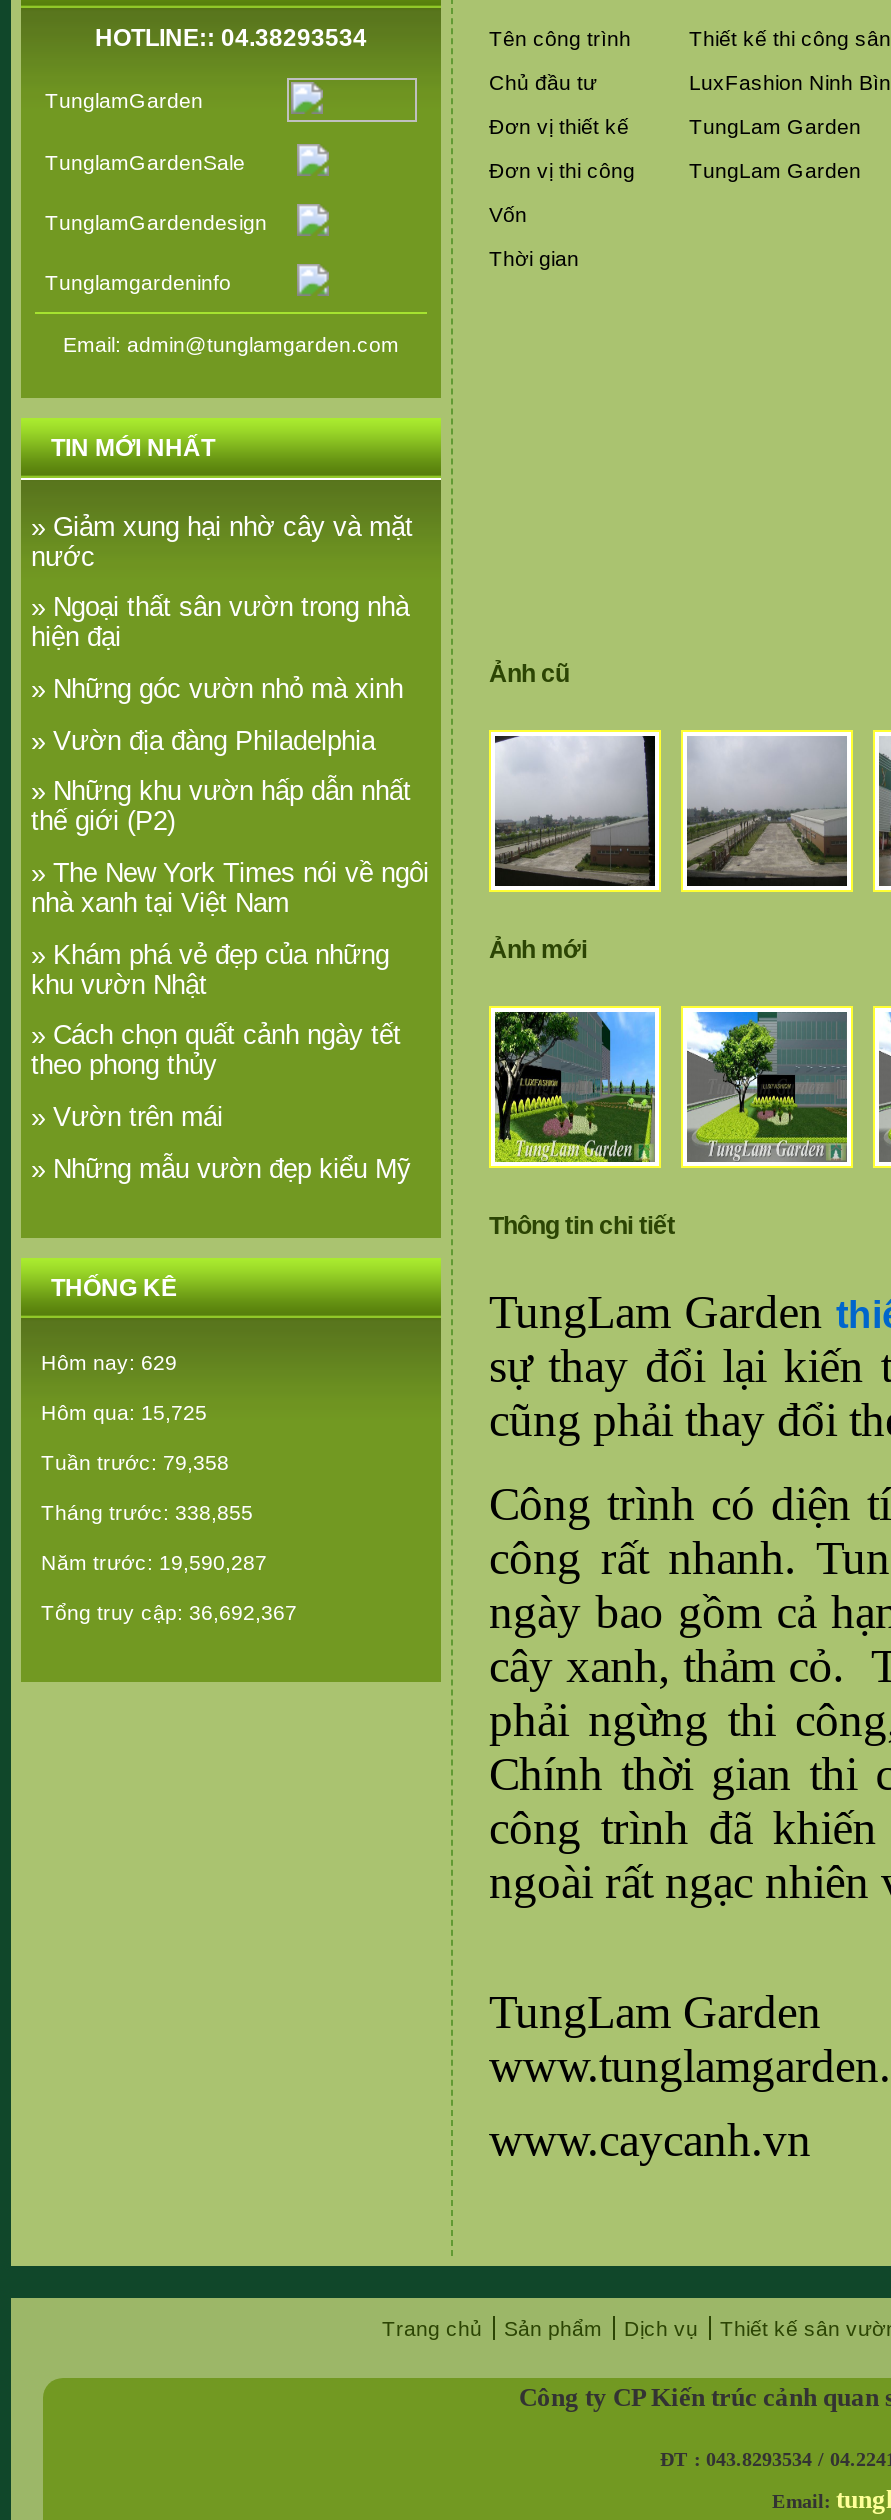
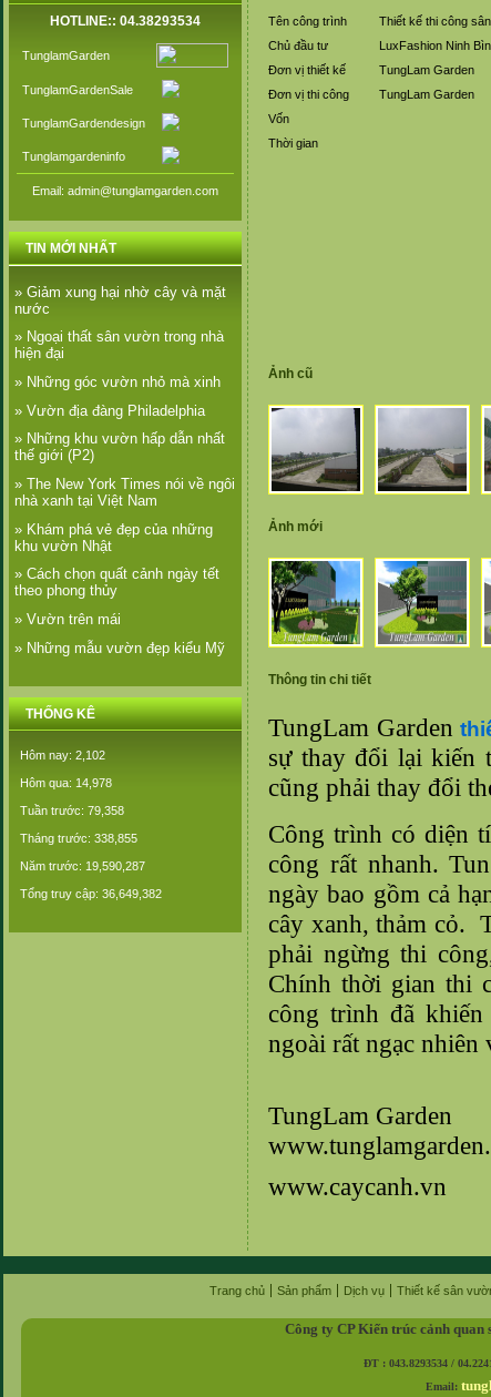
[41,1350,177,1374] Hôm nay: 629 -> [20,749,105,762] Hôm nay: 2,102
[41,1400,207,1424] Hôm qua: 15,725 -> [20,776,112,790] Hôm qua: 14,978
[41,1600,297,1624] Tổng truy cập: 36,692,367 -> [20,887,162,901] Tổng truy cập: 36,649,382

